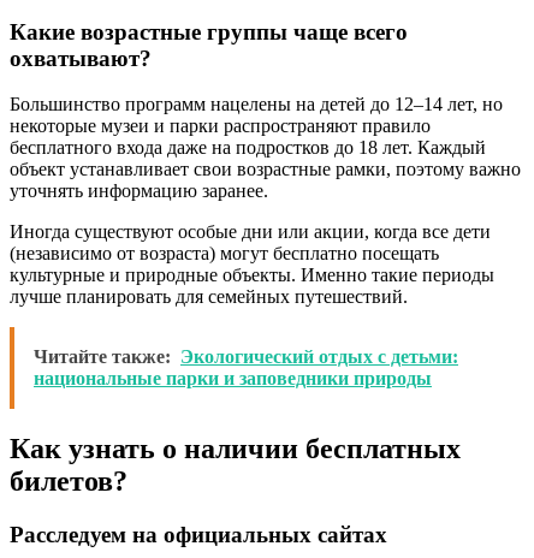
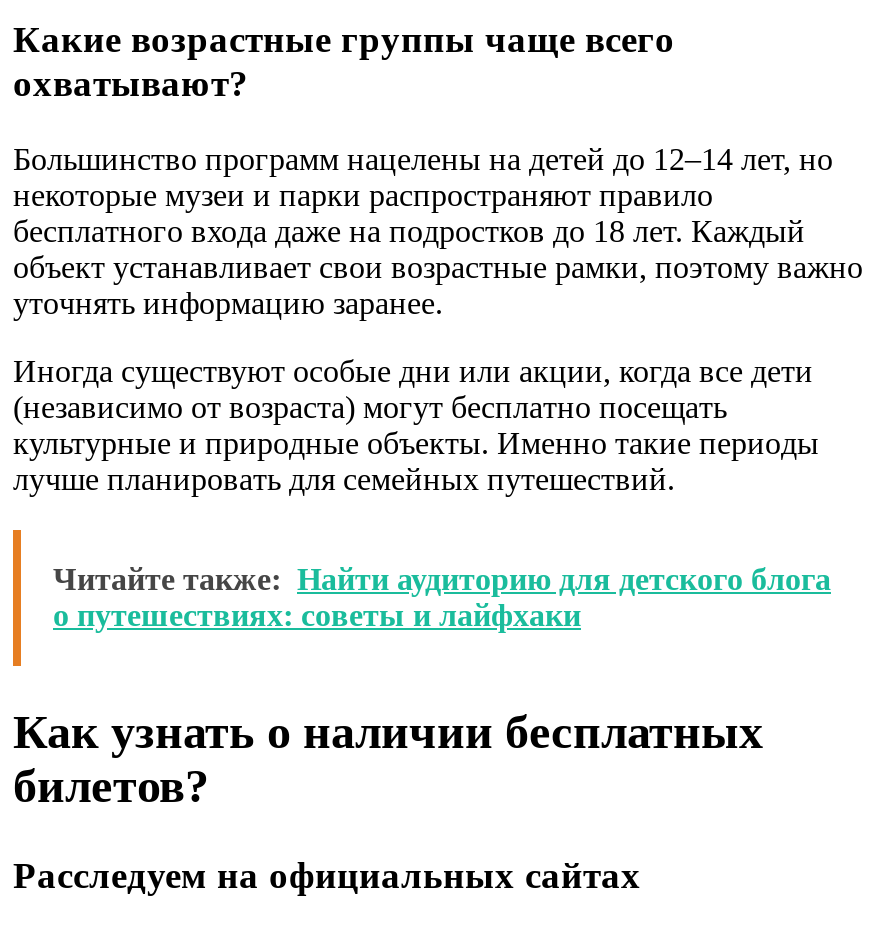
[34,347,458,389] Читайте также: Экологический отдых с детьми: | национальные парки и заповедники природы -> [53,563,831,633] Читайте также: Найти аудиторию для детского блога | о путешествиях: советы и лайфхаки

